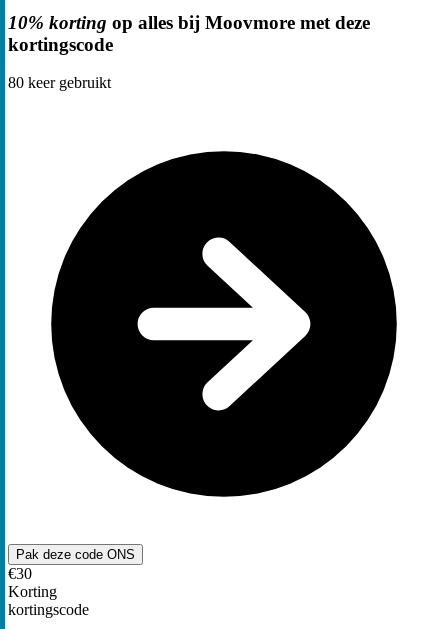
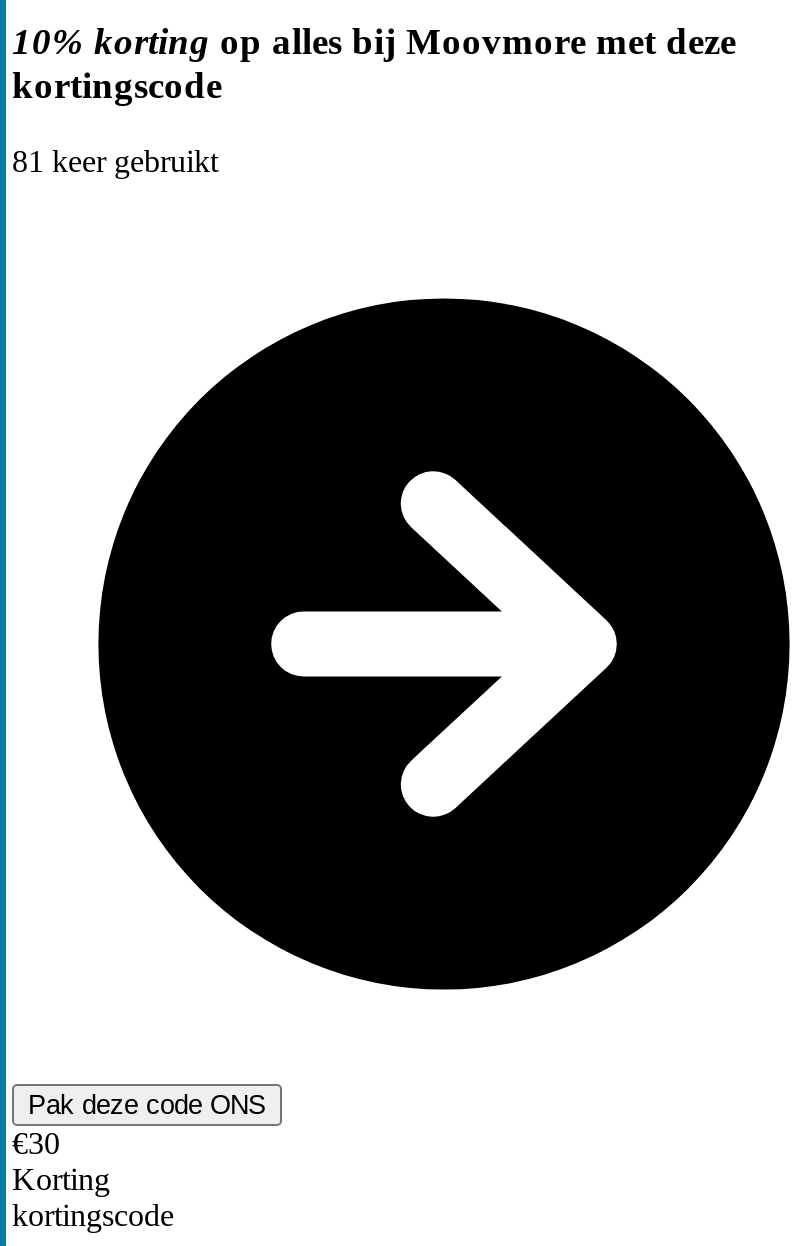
[8,74,111,91] 80 keer gebruikt -> [12,144,218,178] 81 keer gebruikt

